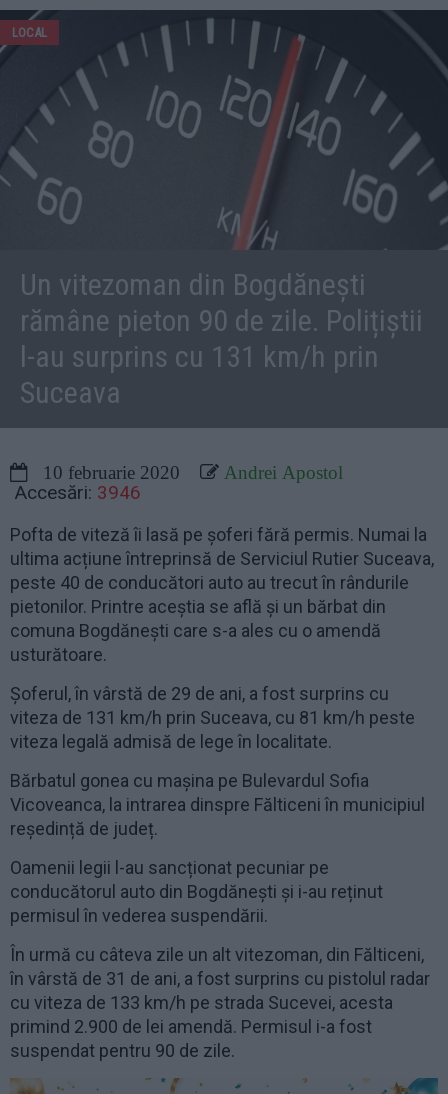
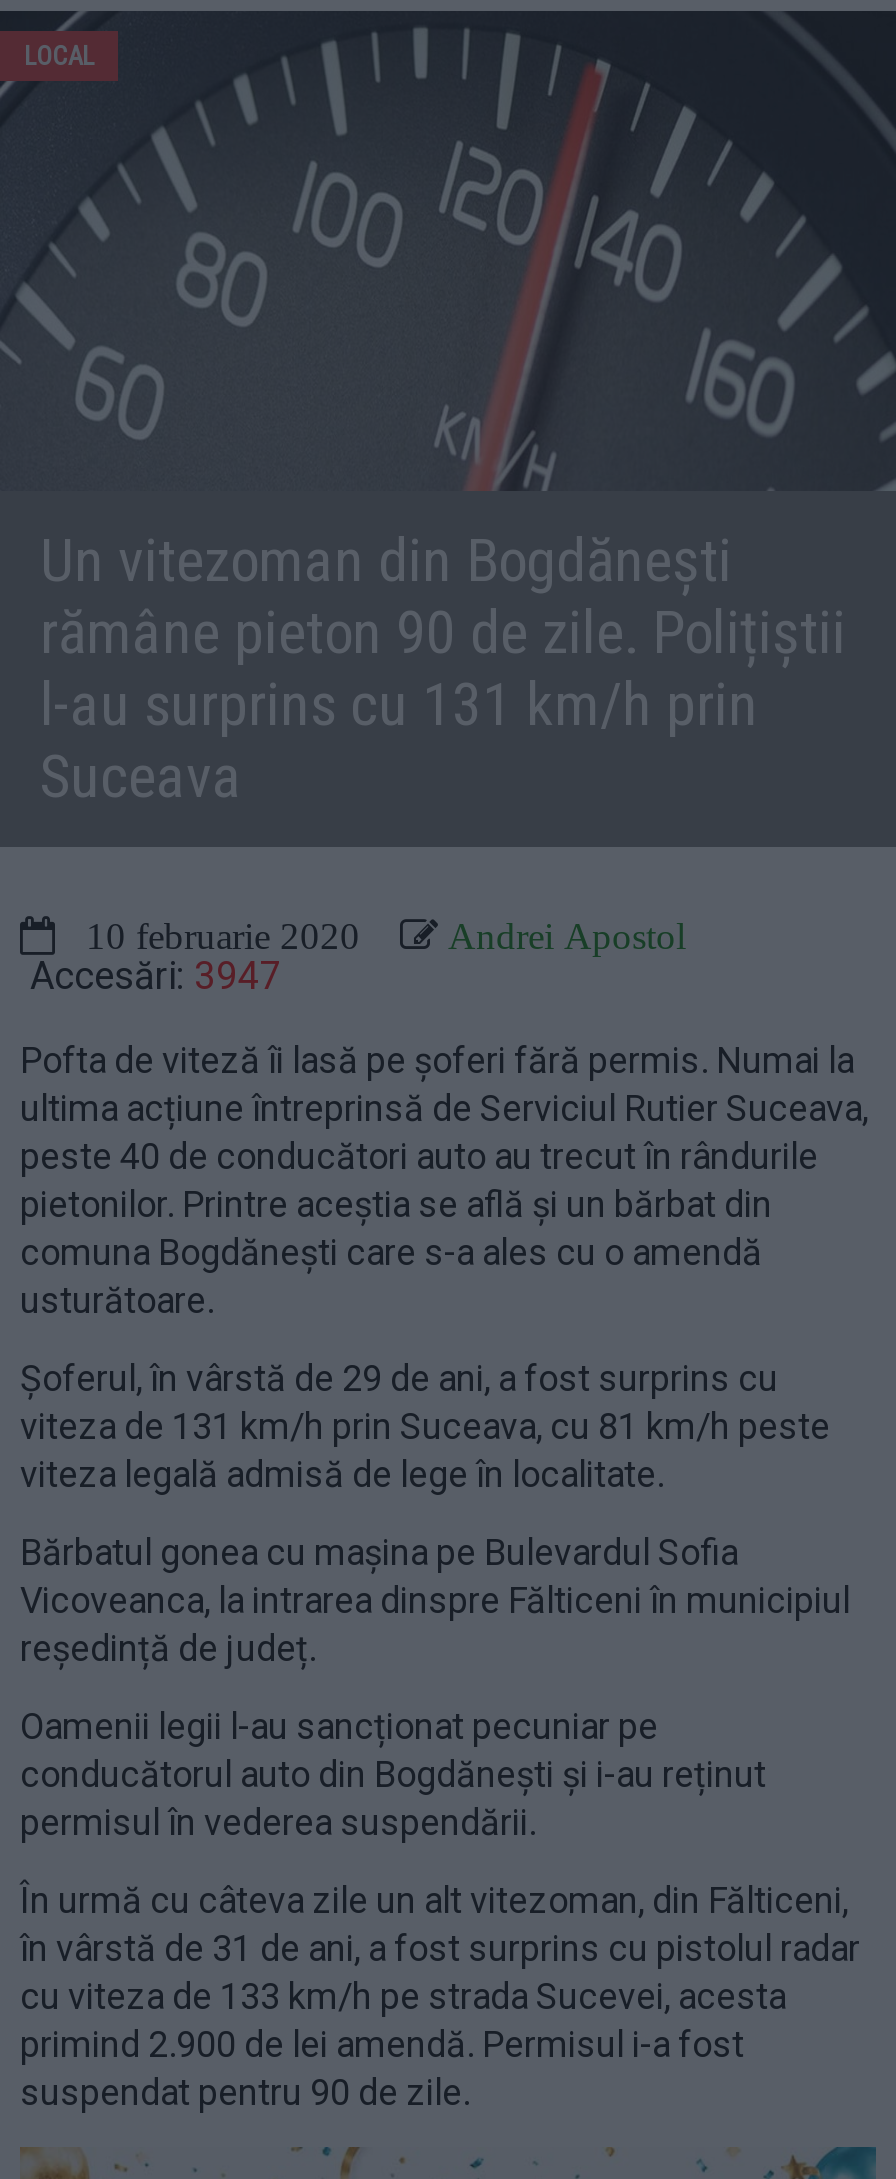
[10,481,141,504] Accesări: 3946 -> [20,953,282,999] Accesări: 3947

